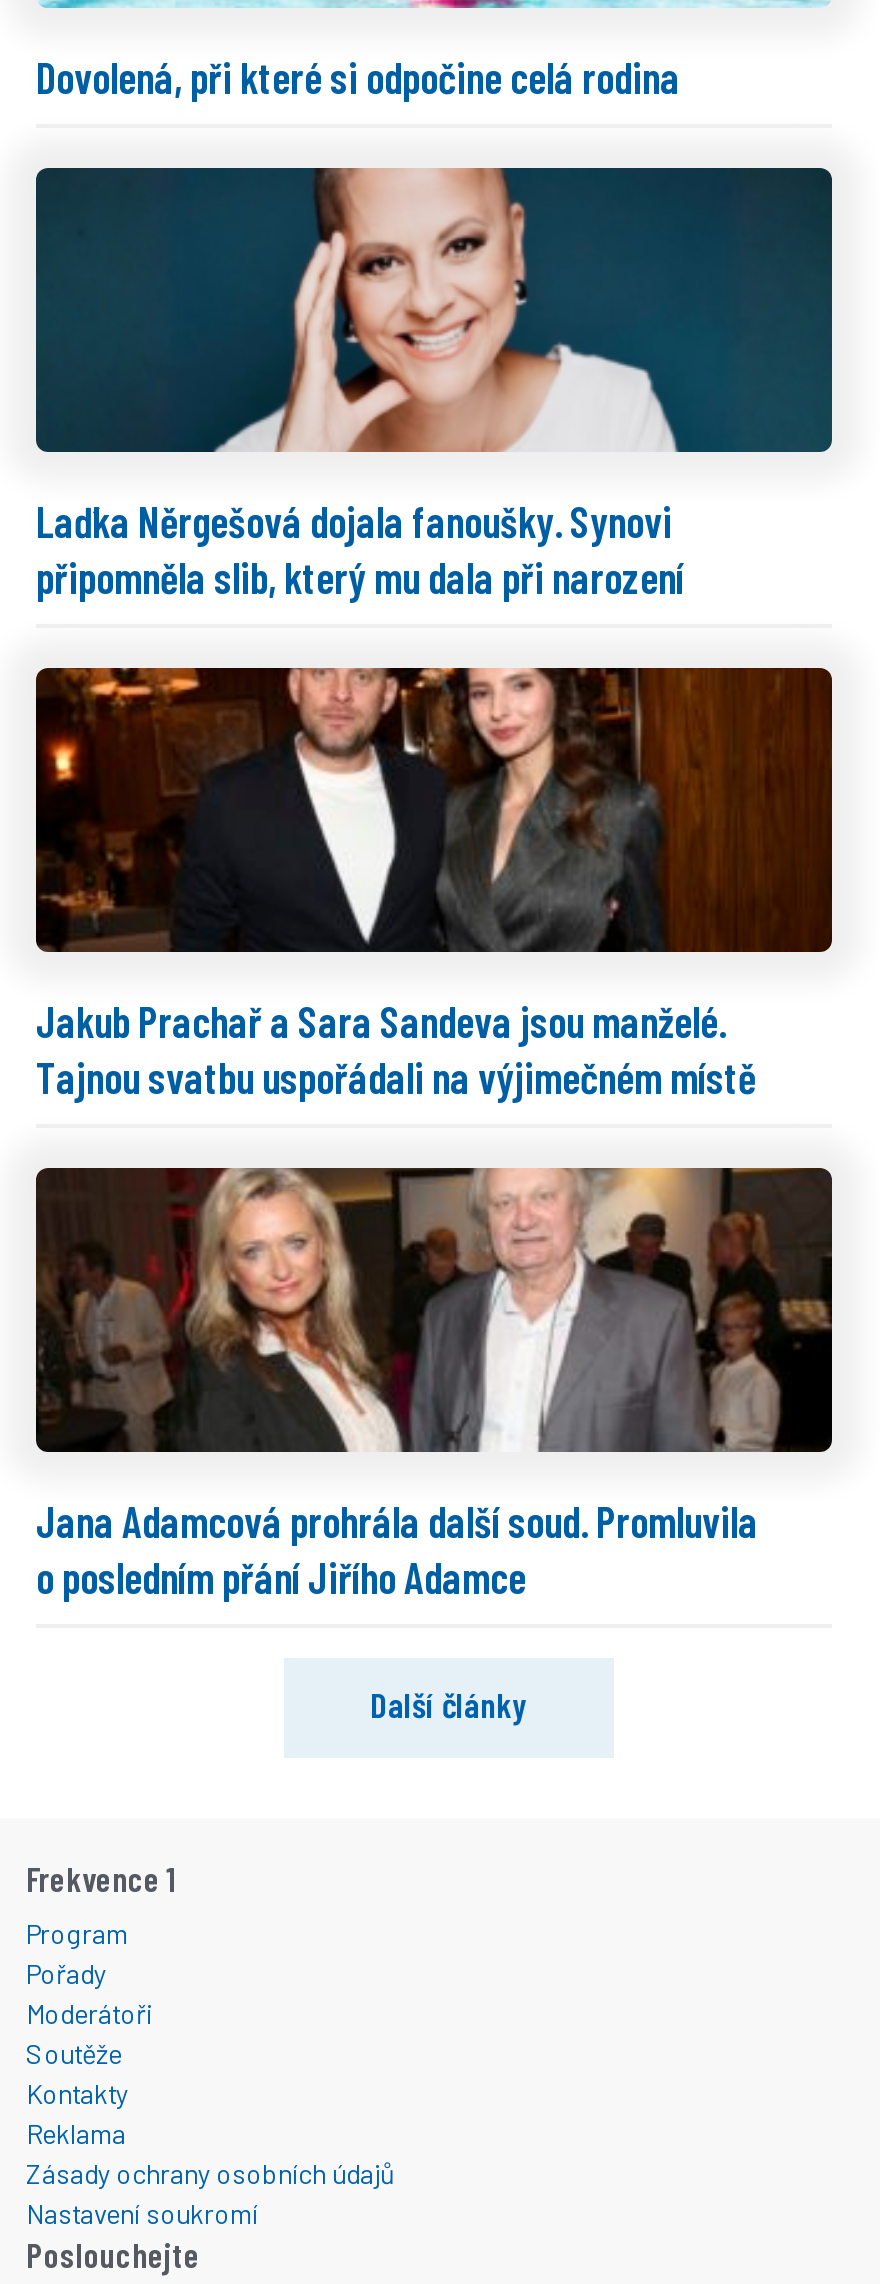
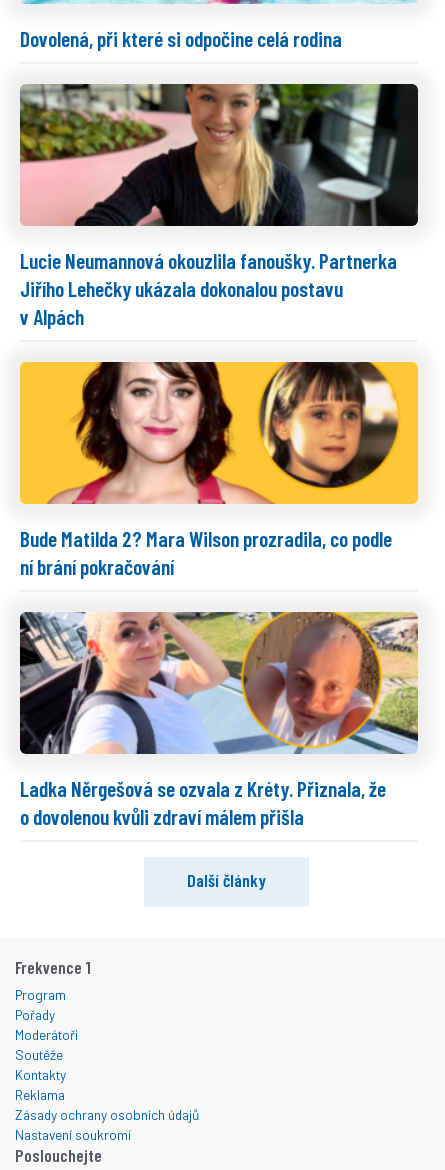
[34,166,832,601] [image] | Laďka Něrgešová dojala fanoušky. Synovi | připomněla slib, který mu dala při narození -> [19,83,418,329] [image] | Lucie Neumannová okouzlila fanoušky. Partnerka | Jiřího Lehečky ukázala dokonalou postavu | v Alpách
[34,666,834,1101] [image] | Jakub Prachař a Sara Sandeva jsou manželé. | Tajnou svatbu uspořádali na výjimečném místě -> [19,361,419,579] [image] | Bude Matilda 2? Mara Wilson prozradila, co podle | ní brání pokračování
[36,1166,834,1601] [image] | Jana Adamcová prohrála další soud. Promluvila | o posledním přání Jiřího Adamce -> [20,611,419,829] [image] | Laďka Něrgešová se ozvala z Kréty. Přiznala, že | o dovolenou kvůli zdraví málem přišla

